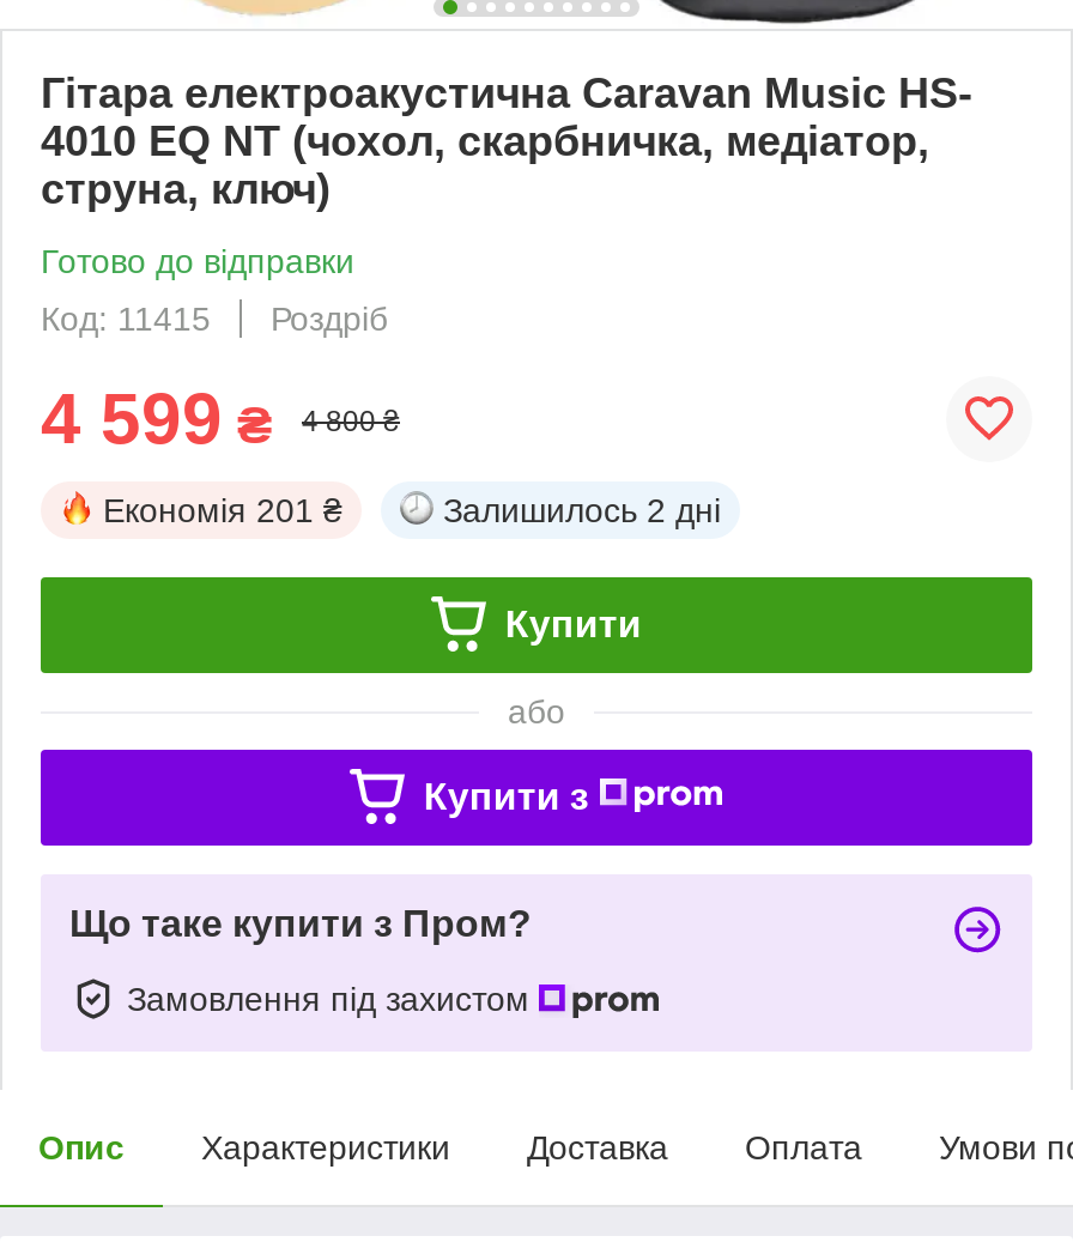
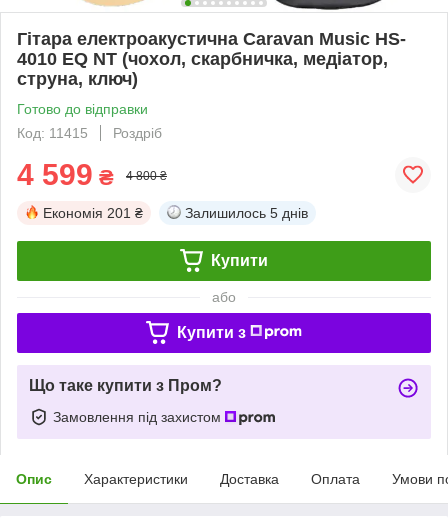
[443,491,721,529] Залишилось 2 дні -> [185,205,308,221] Залишилось 5 днів

